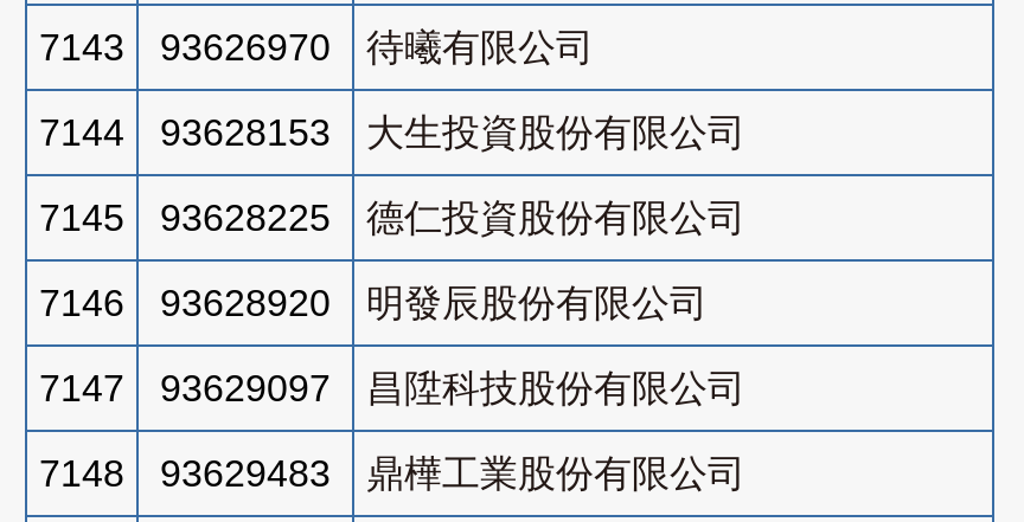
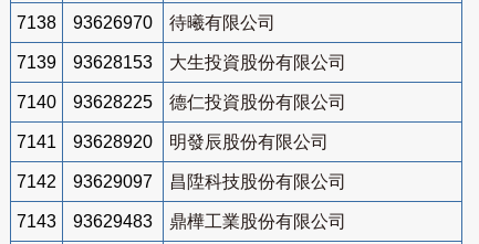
[39,27,594,67] 7143 93626970 待曦有限公司 -> [17,13,275,32] 7138 93626970 待曦有限公司
[39,112,745,152] 7144 93628153 大生投資股份有限公司 -> [17,53,346,72] 7139 93628153 大生投資股份有限公司
[39,197,745,238] 7145 93628225 德仁投資股份有限公司 -> [17,93,346,111] 7140 93628225 德仁投資股份有限公司
[39,283,708,323] 7146 93628920 明發辰股份有限公司 -> [17,132,329,151] 7141 93628920 明發辰股份有限公司
[39,368,745,408] 7147 93629097 昌陞科技股份有限公司 -> [17,172,346,191] 7142 93629097 昌陞科技股份有限公司
[39,453,745,493] 7148 93629483 鼎樺工業股份有限公司 -> [17,212,346,231] 7143 93629483 鼎樺工業股份有限公司

